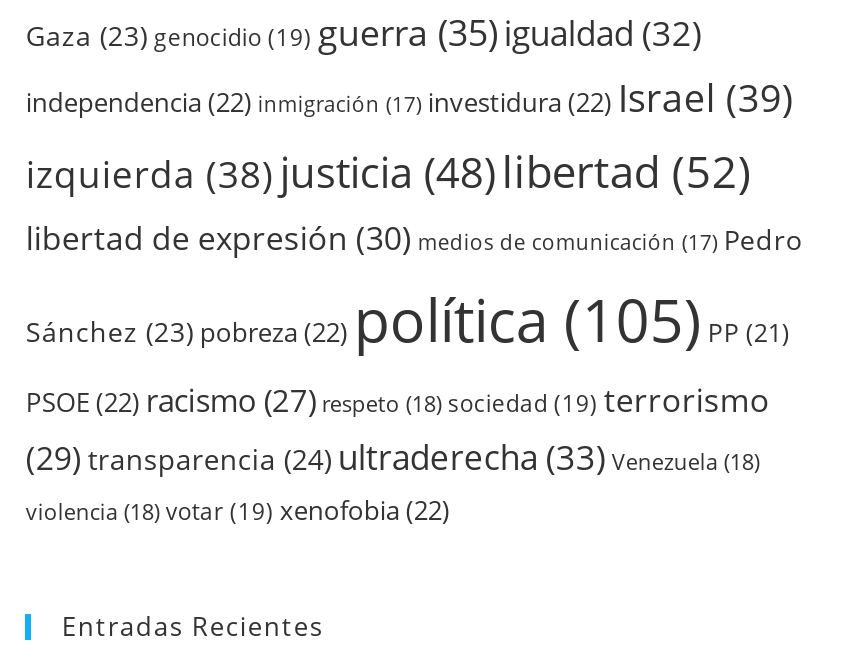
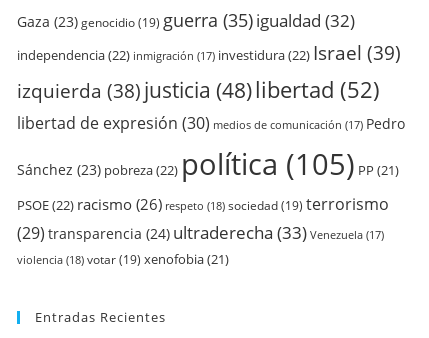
[26,379,770,423] PSOE (22) racismo (27) respeto (18) sociedad (19) terrorismo -> [17,193,389,215] PSOE (22) racismo (26) respeto (18) sociedad (19) terrorismo
[26,435,760,481] (29) transparencia (24) ultraderecha (33) Venezuela (18) -> [17,221,384,244] (29) transparencia (24) ultraderecha (33) Venezuela (17)
[26,493,450,529] violencia (18) votar (19) xenofobia (22) -> [17,251,229,268] violencia (18) votar (19) xenofobia (21)

